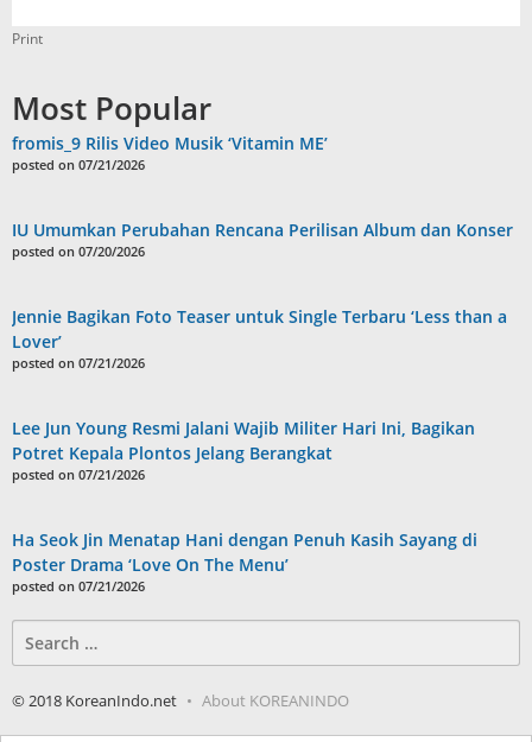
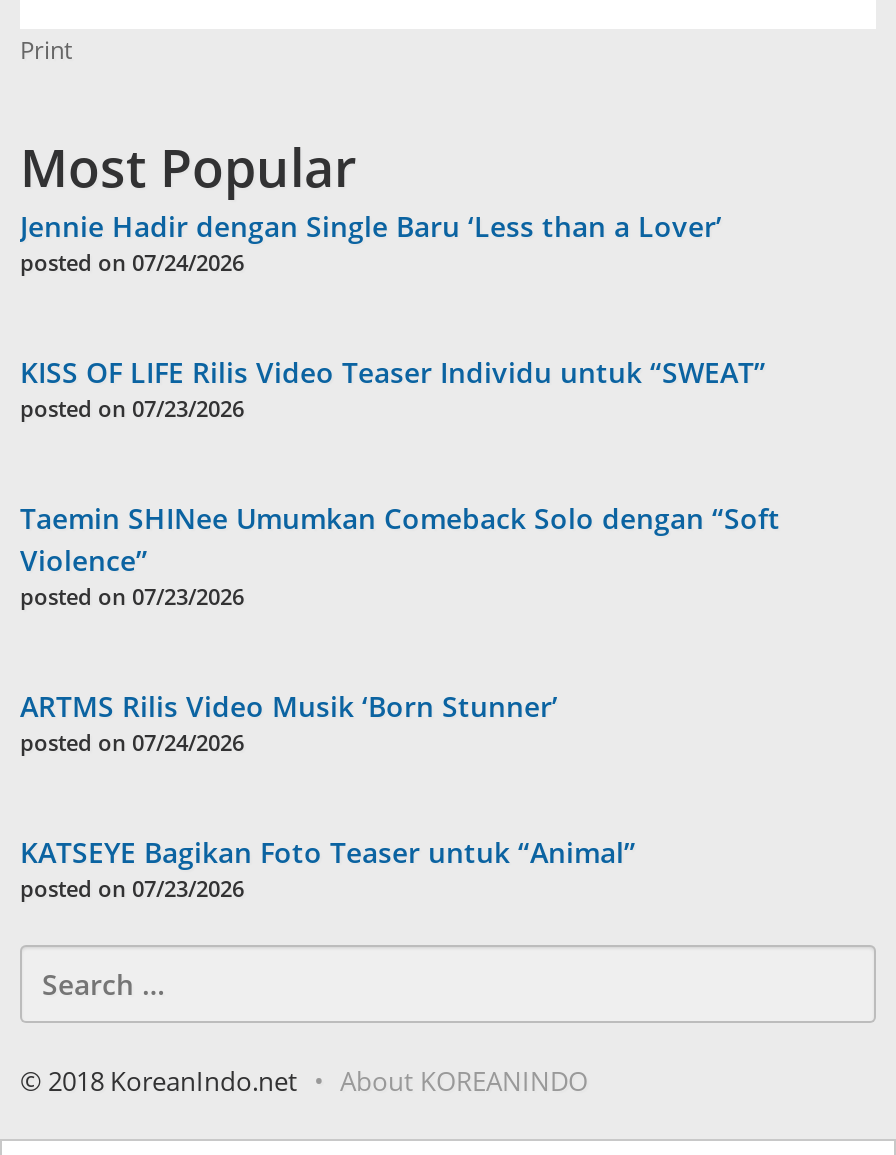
[12,131,328,173] fromis_9 Rilis Video Musik ‘Vitamin ME’ | posted on 07/21/2026 -> [20,206,722,276] Jennie Hadir dengan Single Baru ‘Less than a Lover’ | posted on 07/24/2026
[12,218,513,260] IU Umumkan Perubahan Rencana Perilisan Album dan Konser | posted on 07/20/2026 -> [20,352,766,422] KISS OF LIFE Rilis Video Teaser Individu untuk “SWEAT” | posted on 07/23/2026
[12,305,507,371] Jennie Bagikan Foto Teaser untuk Single Terbaru ‘Less than a | Lover’ | posted on 07/21/2026 -> [20,498,780,610] Taemin SHINee Umumkan Comeback Solo dengan “Soft | Violence” | posted on 07/23/2026
[12,416,475,483] Lee Jun Young Resmi Jalani Wajib Militer Hari Ini, Bagikan | Potret Kepala Plontos Jelang Berangkat | posted on 07/21/2026 -> [20,686,558,756] ARTMS Rilis Video Musik ‘Born Stunner’ | posted on 07/24/2026
[12,528,477,594] Ha Seok Jin Menatap Hani dengan Penuh Kasih Sayang di | Poster Drama ‘Love On The Menu’ | posted on 07/21/2026 -> [20,832,636,902] KATSEYE Bagikan Foto Teaser untuk “Animal” | posted on 07/23/2026

